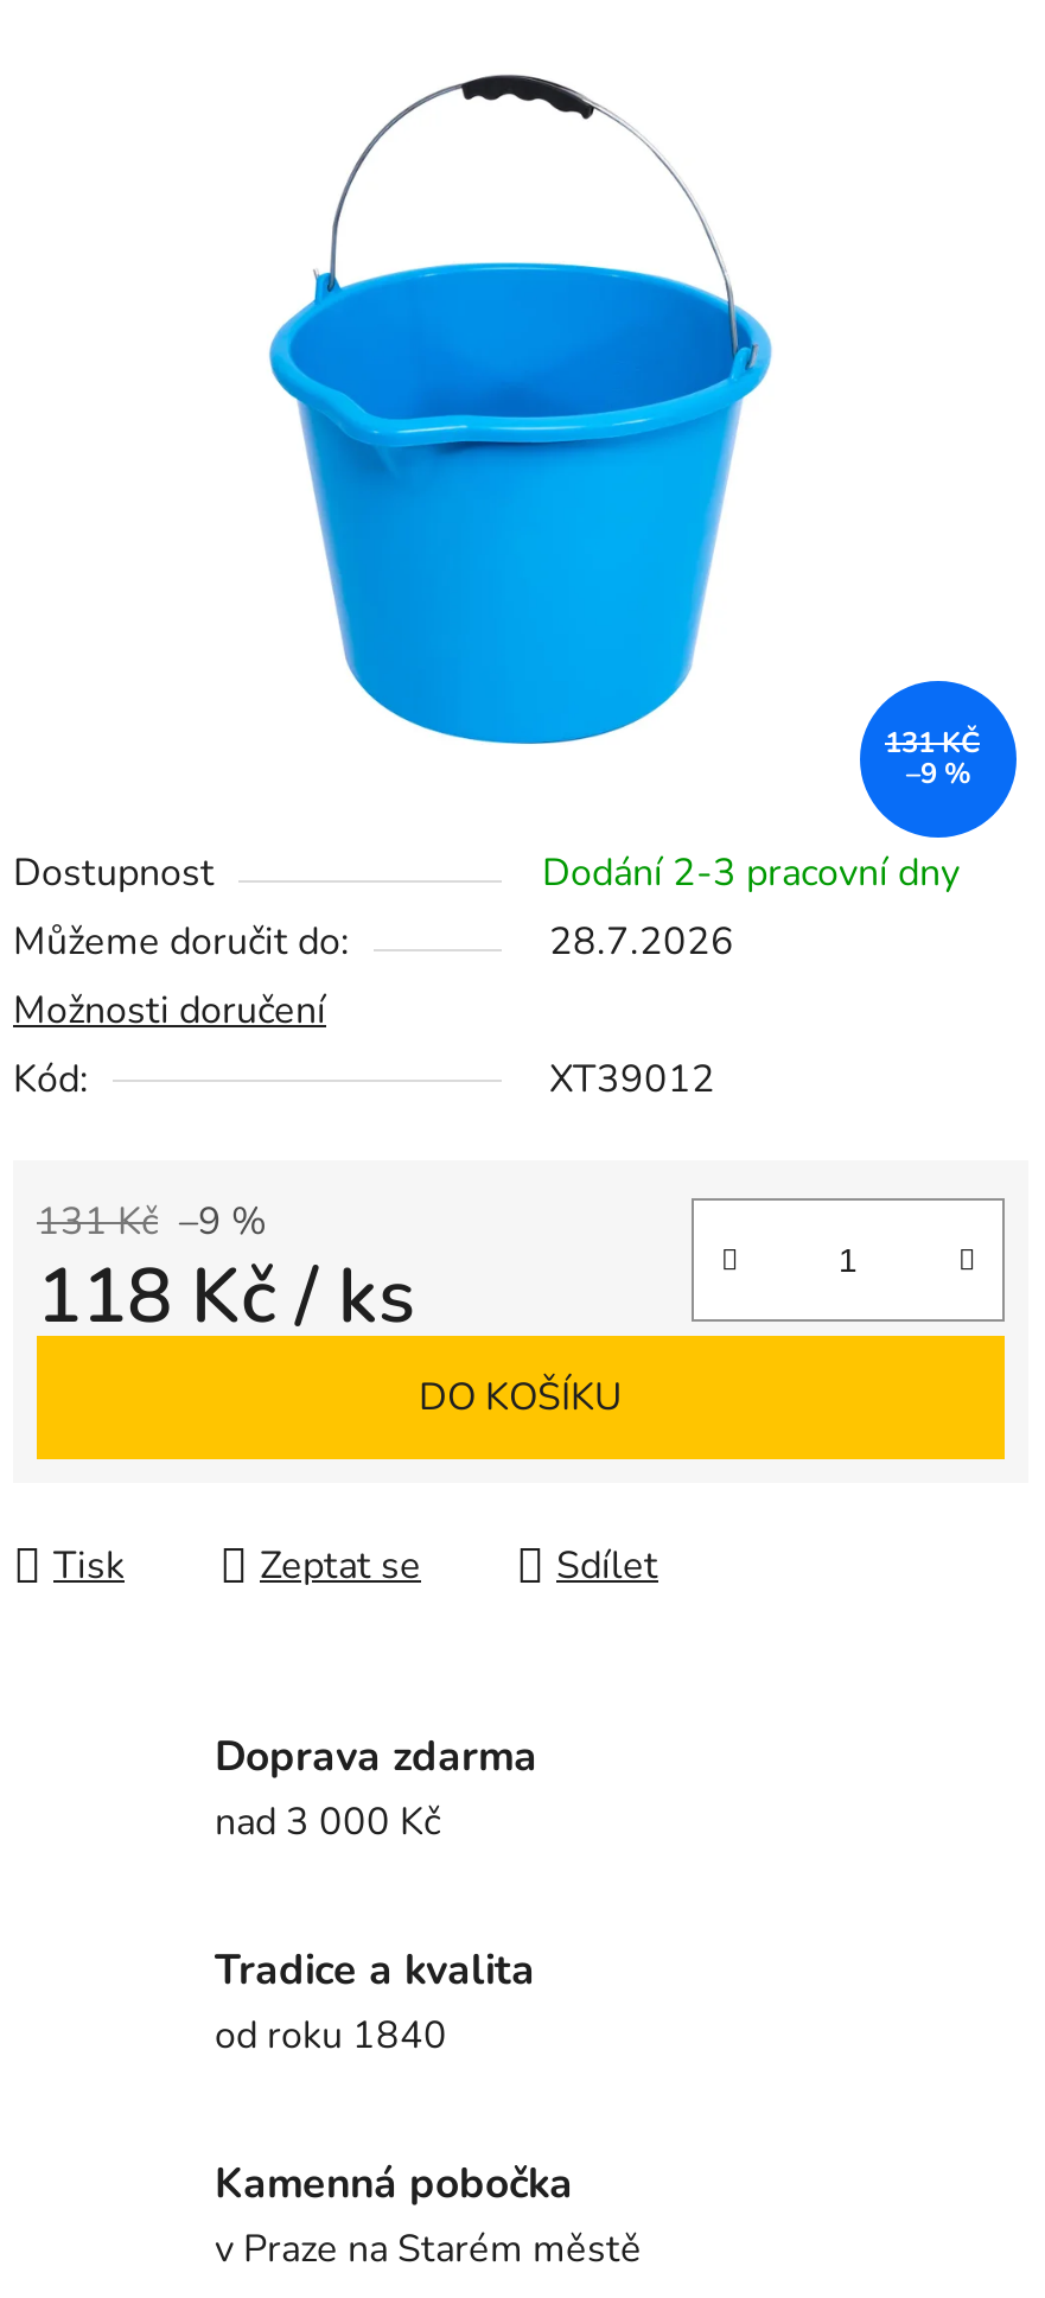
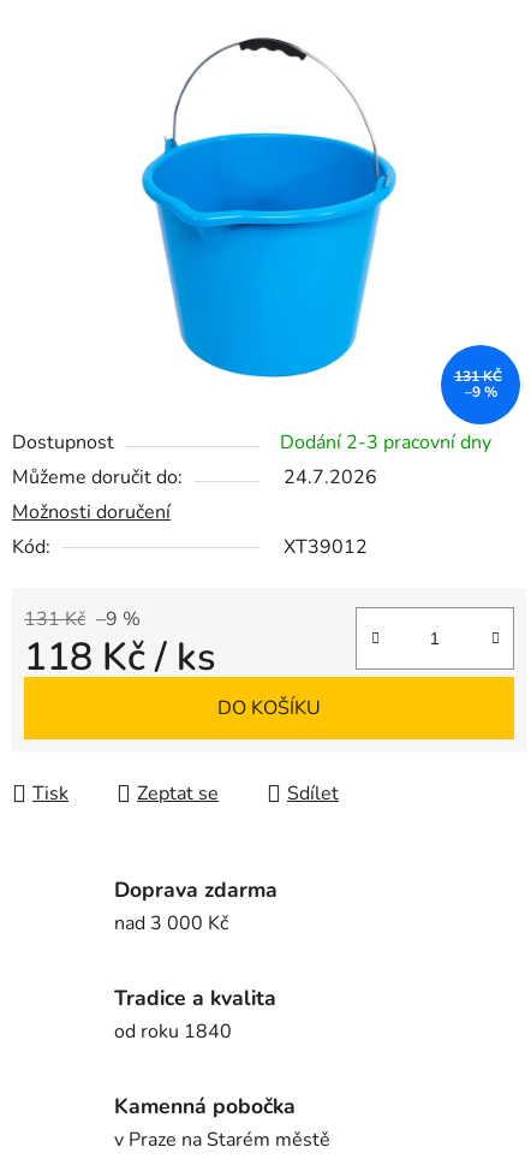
[549,917,734,969] 28.7.2026 -> [284,464,377,491] 24.7.2026

